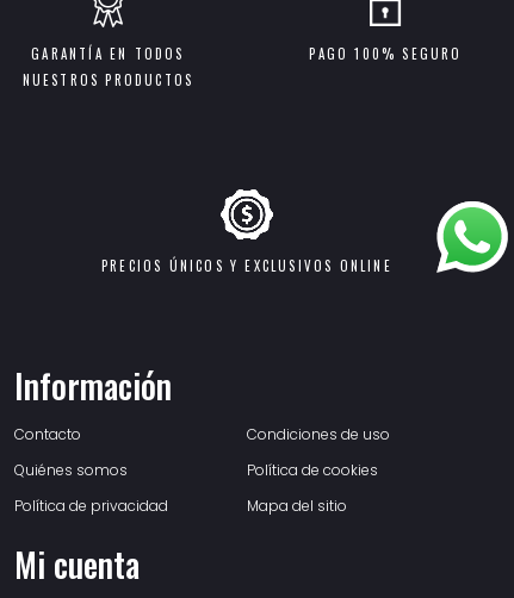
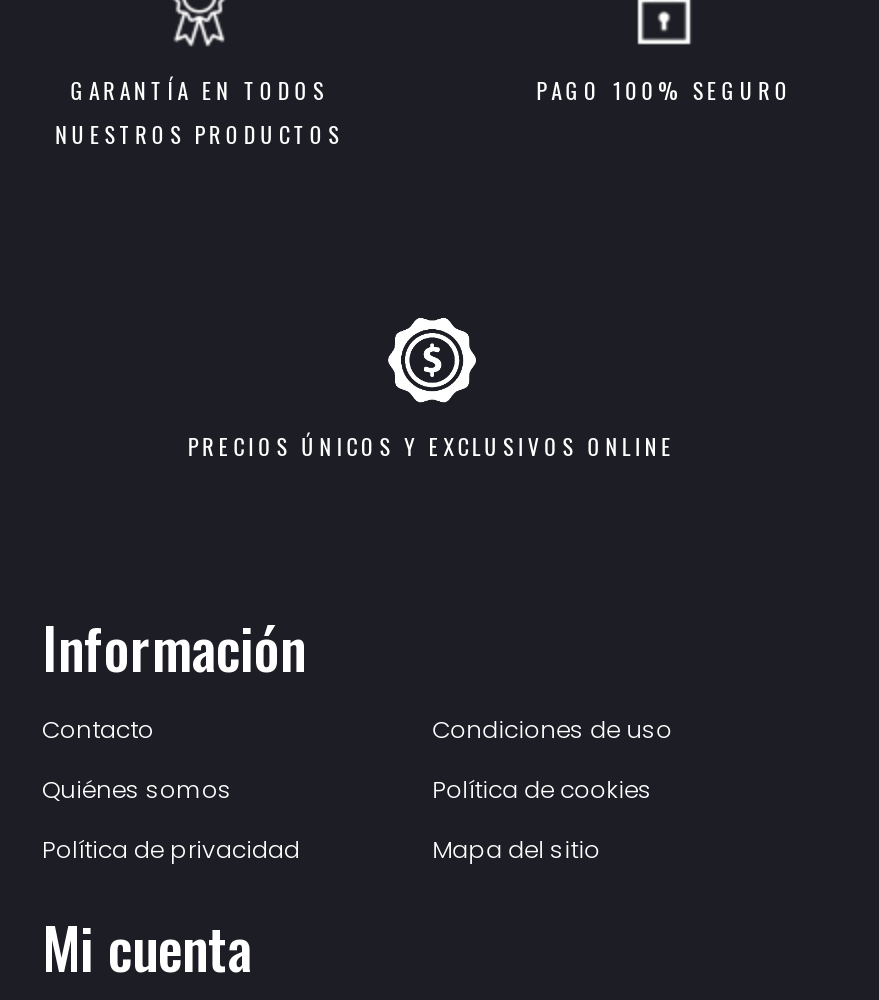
[435,200,509,274] [image] -> none

